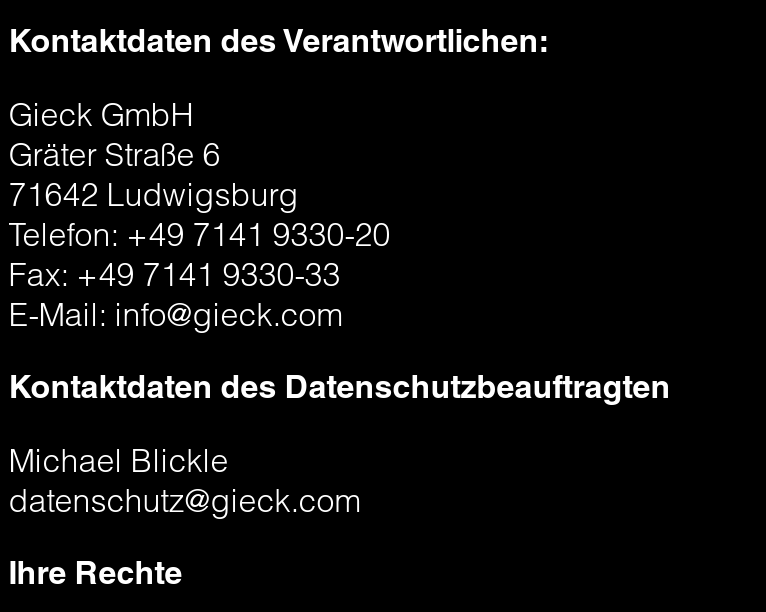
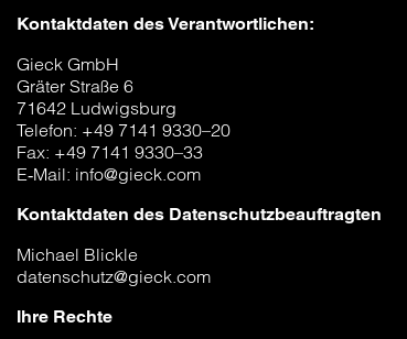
[9,214,391,254] Telefon: +49 7141 9330-20 -> [16,119,230,141] Telefon: +49 7141 9330–20
[9,254,341,294] Fax: +49 7141 9330-33 -> [16,141,203,163] Fax: +49 7141 9330–33
[9,294,343,334] E-Mail: info@gieck.com -> [16,163,201,185] E‑Mail: info@gieck.com

